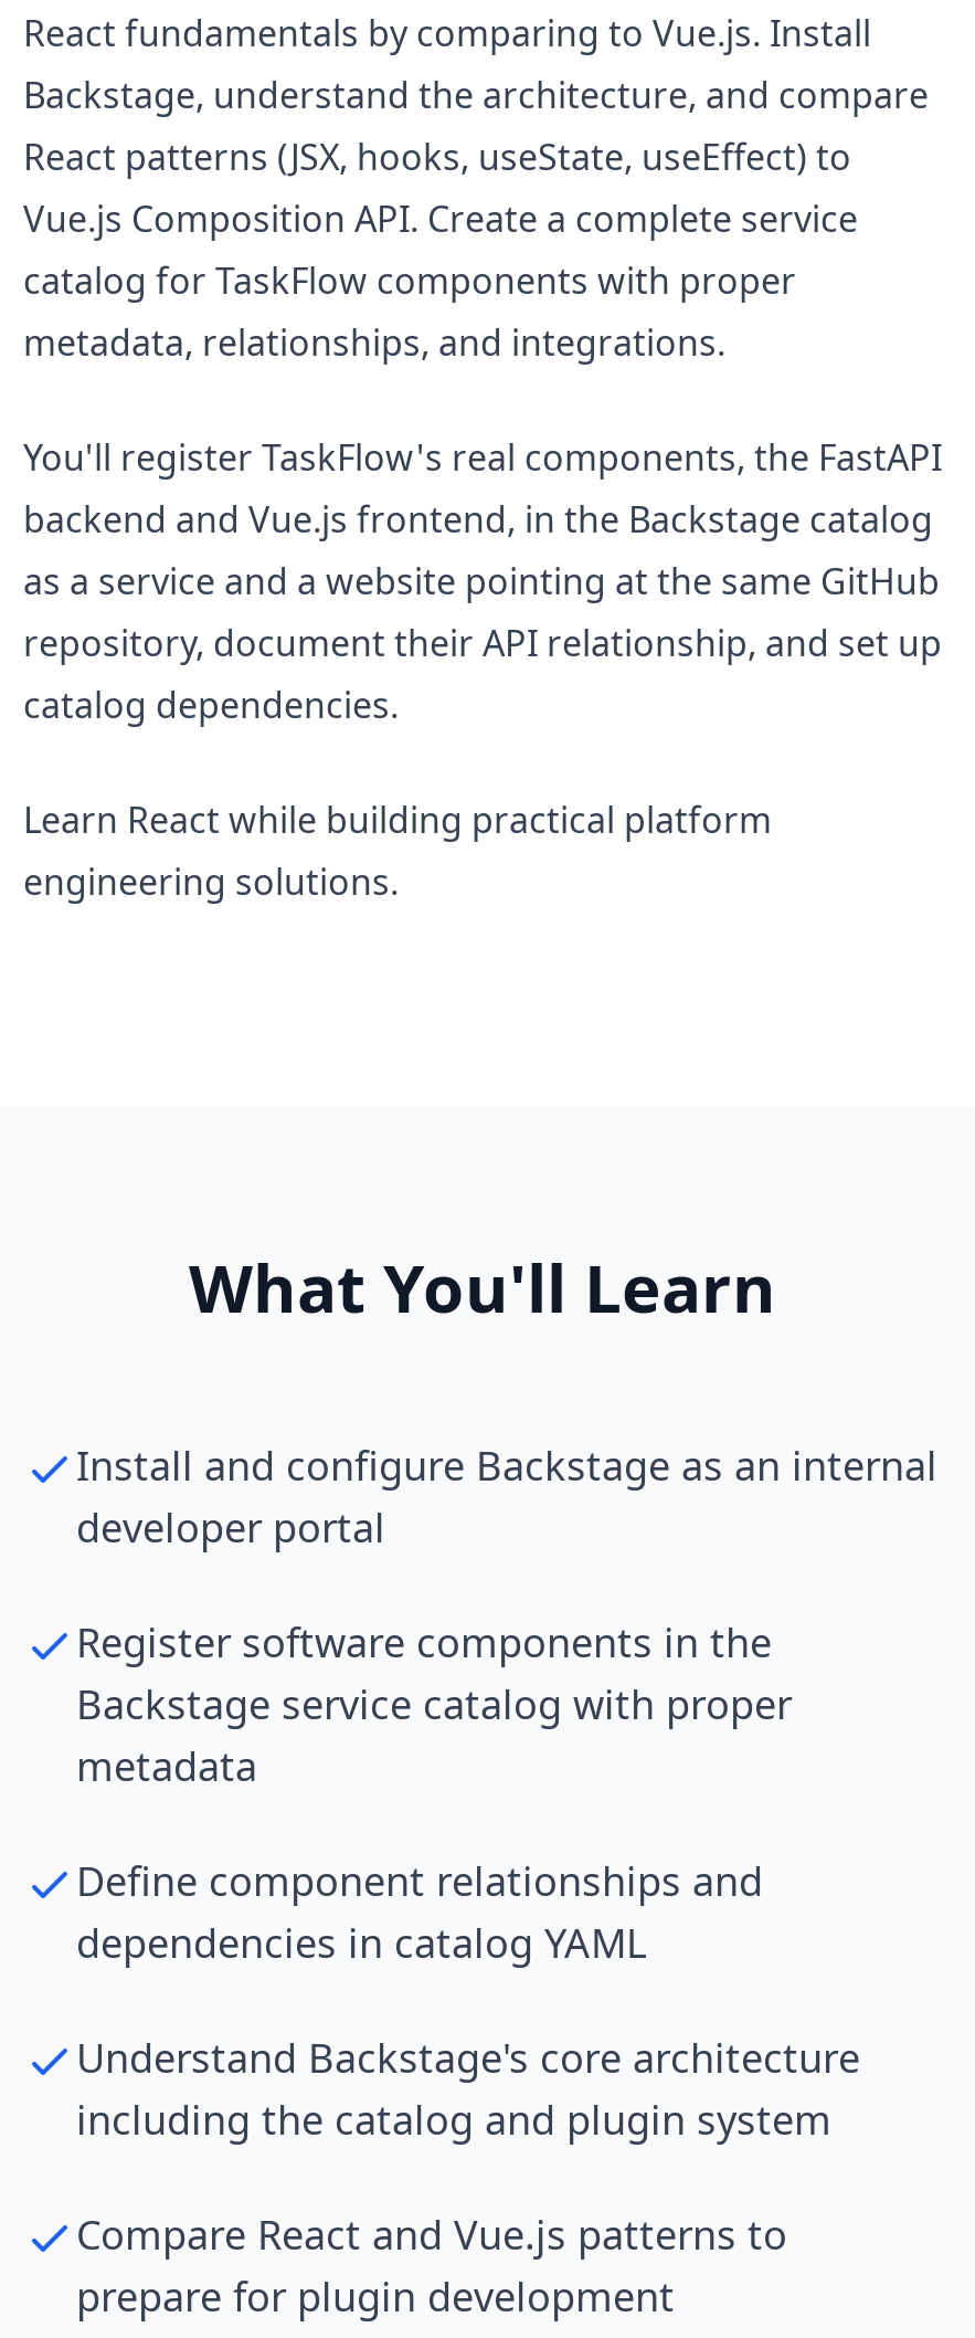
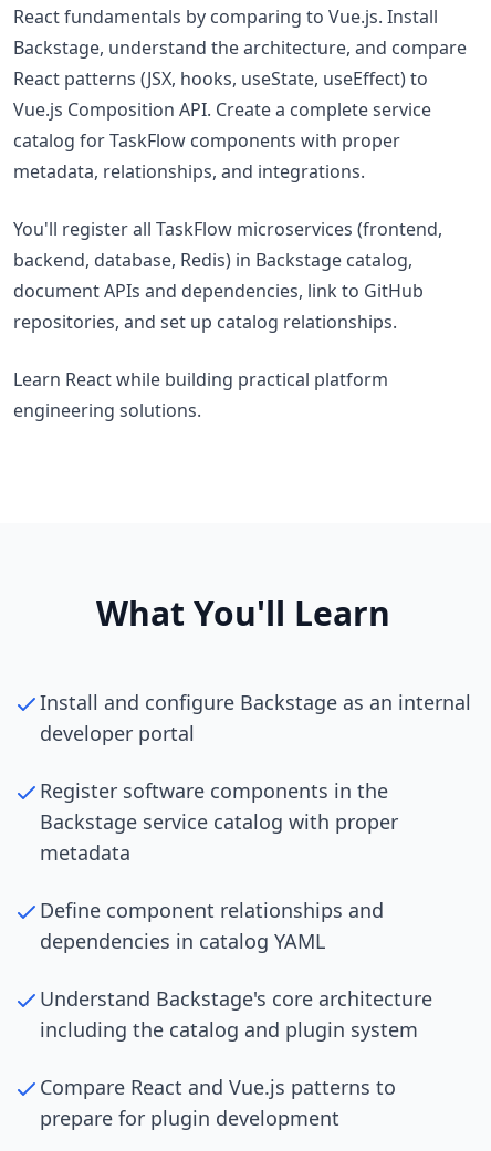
[23,433,942,729] You'll register TaskFlow's real components, the FastAPI | backend and Vue.js frontend, in the Backstage catalog | as a service and a website pointing at the same GitHub | repository, document their API relationship, and set up | catalog dependencies. -> [13,217,442,334] You'll register all TaskFlow microservices (frontend, | backend, database, Redis) in Backstage catalog, | document APIs and dependencies, link to GitHub | repositories, and set up catalog relationships.

